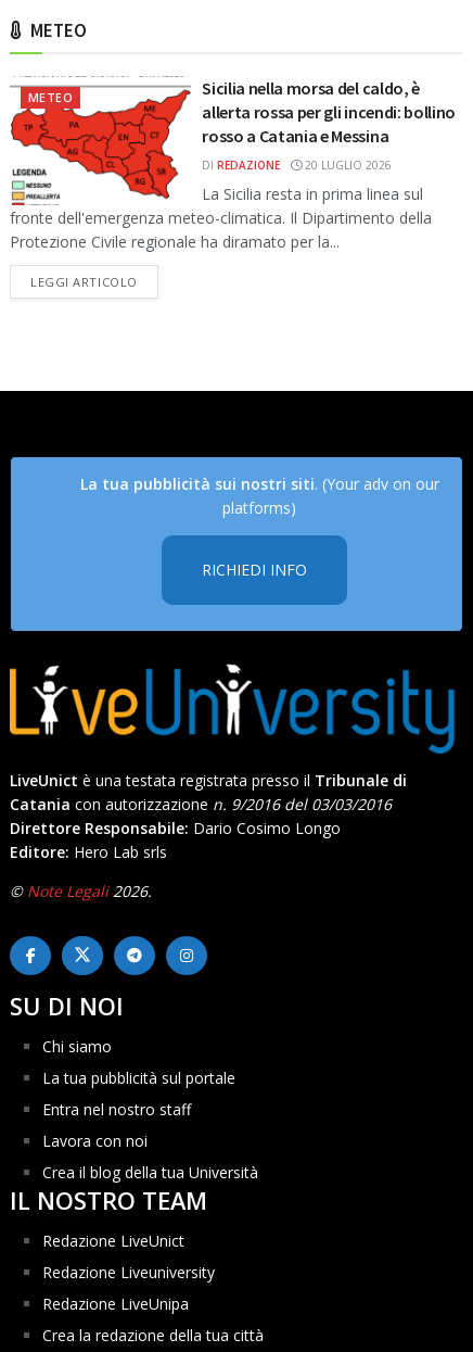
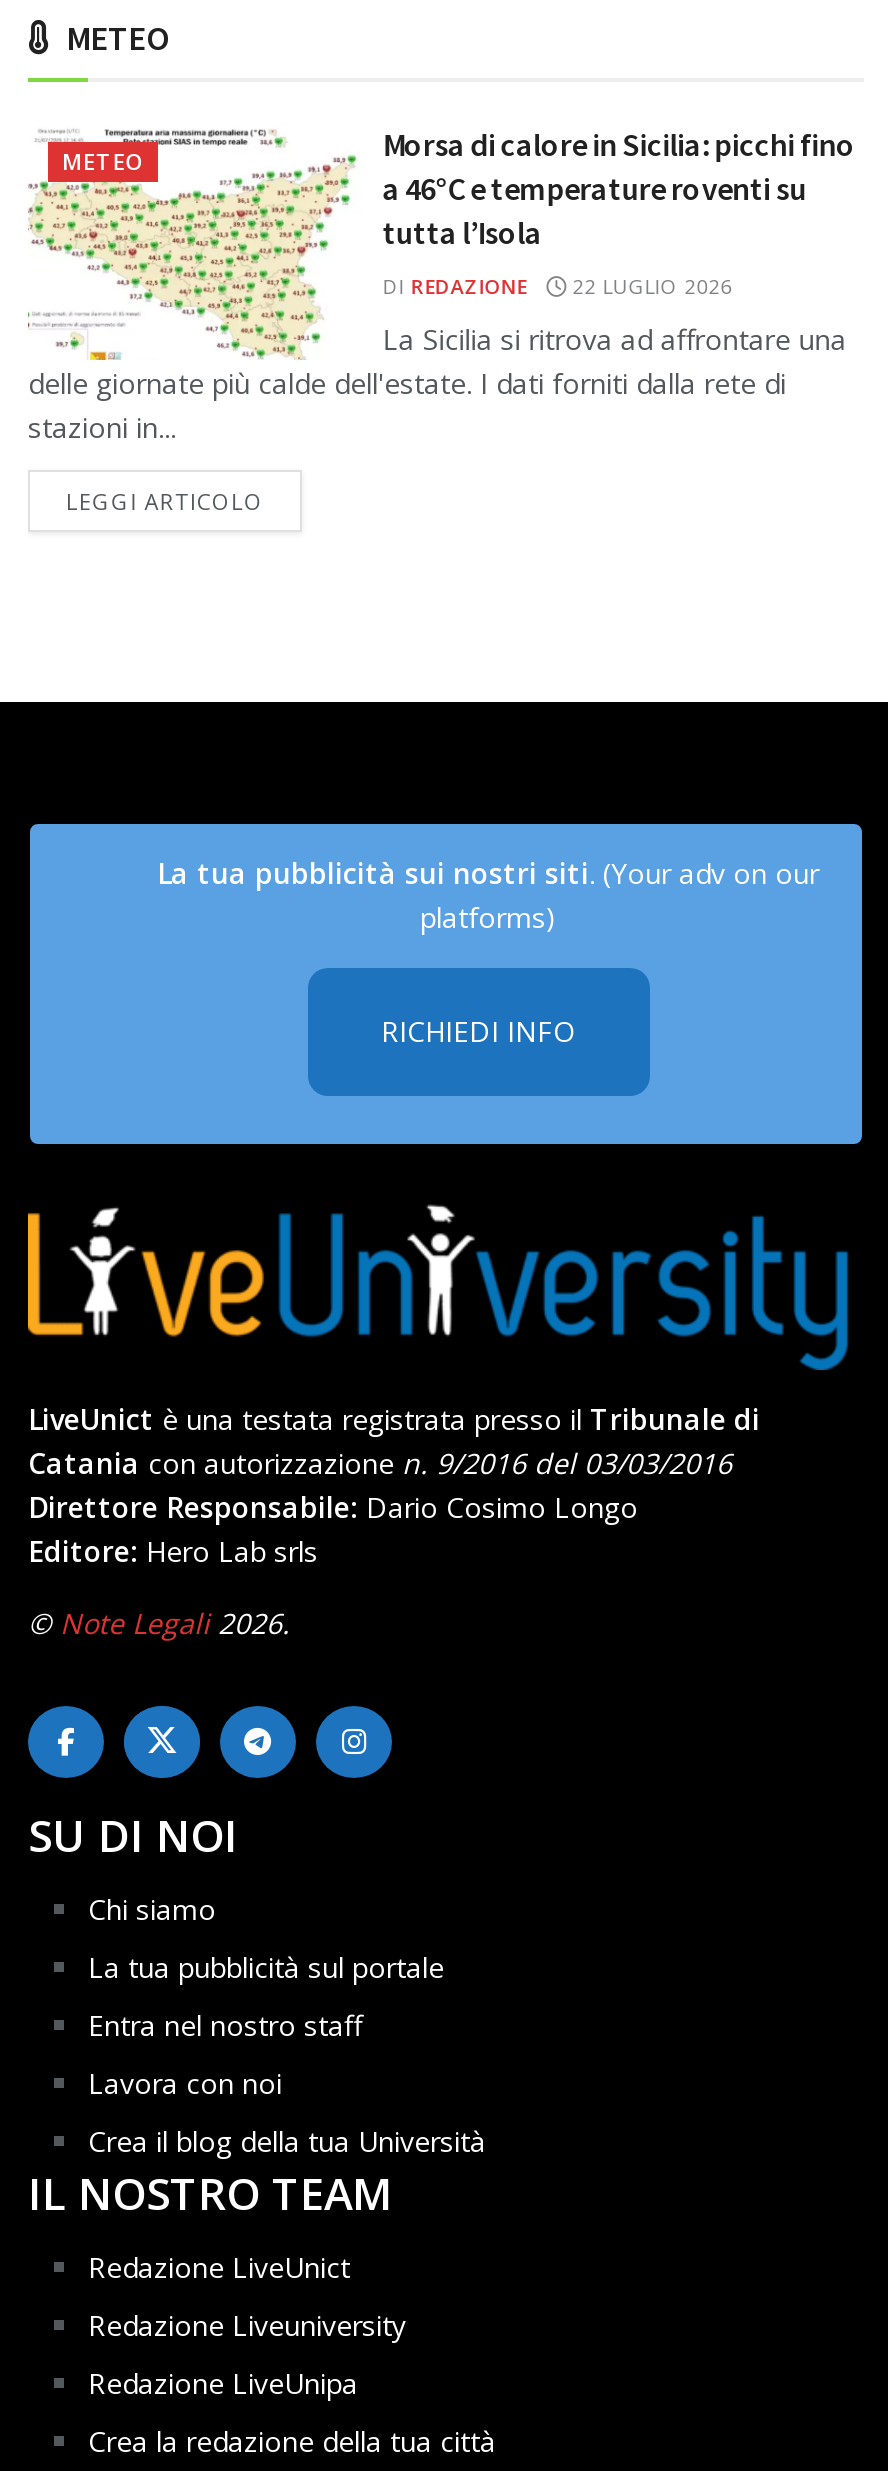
[10,76,432,252] [image] | La Sicilia resta in prima linea sul | fronte dell'emergenza meteo-climatica. Il Dipartimento della | Protezione Civile regionale ha diramato per la... -> [28,128,846,445] [image] | La Sicilia si ritrova ad affrontare una | delle giornate più calde dell'estate. I dati forniti dalla rete di | stazioni in...
[202,77,456,146] Sicilia nella morsa del caldo, è | allerta rossa per gli incendi: bollino | rosso a Catania e Messina -> [382,123,855,251] Morsa di calore in Sicilia: picchi fino | a 46°C e temperature roventi su | tutta l’Isola
[202,157,392,172] DI REDAZIONE 20 LUGLIO 2026 -> [382,271,732,299] DI REDAZIONE 22 LUGLIO 2026

